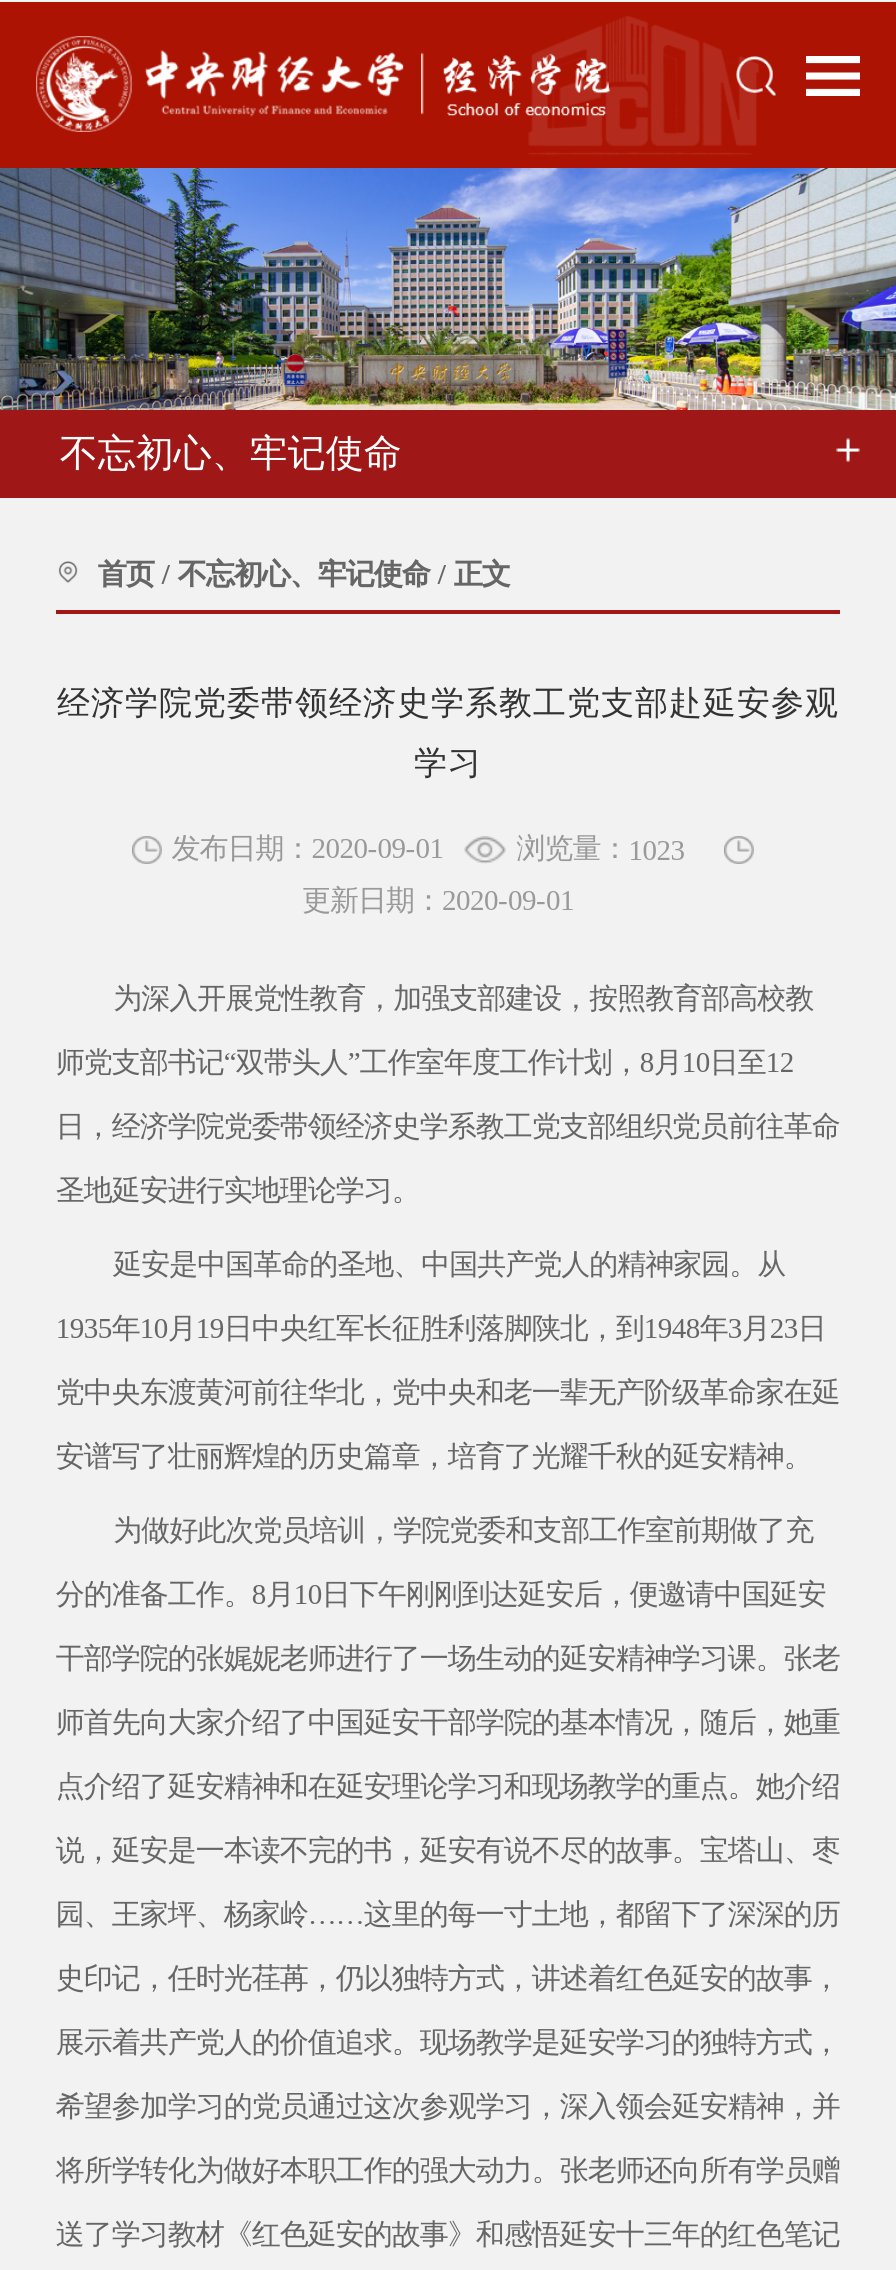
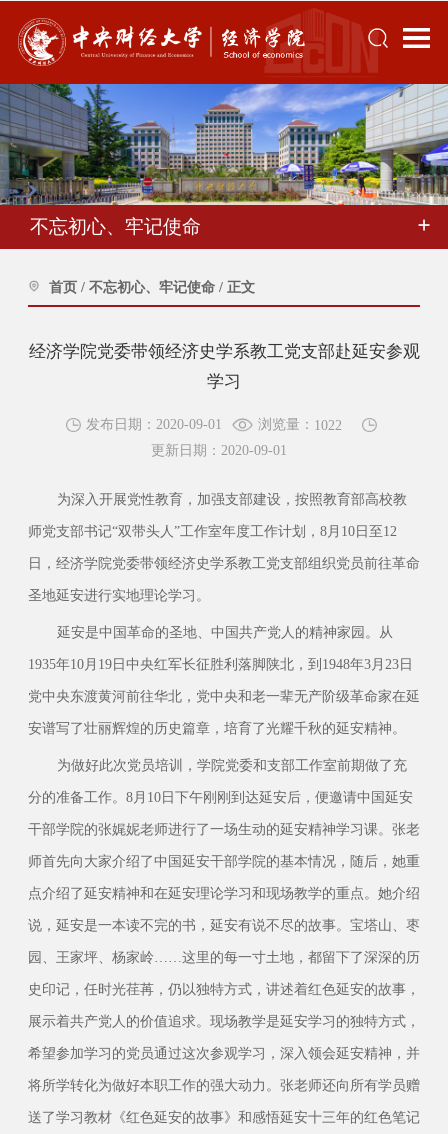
[516,832,684,866] 浏览量：1023 -> [258,416,342,433] 浏览量：1022

